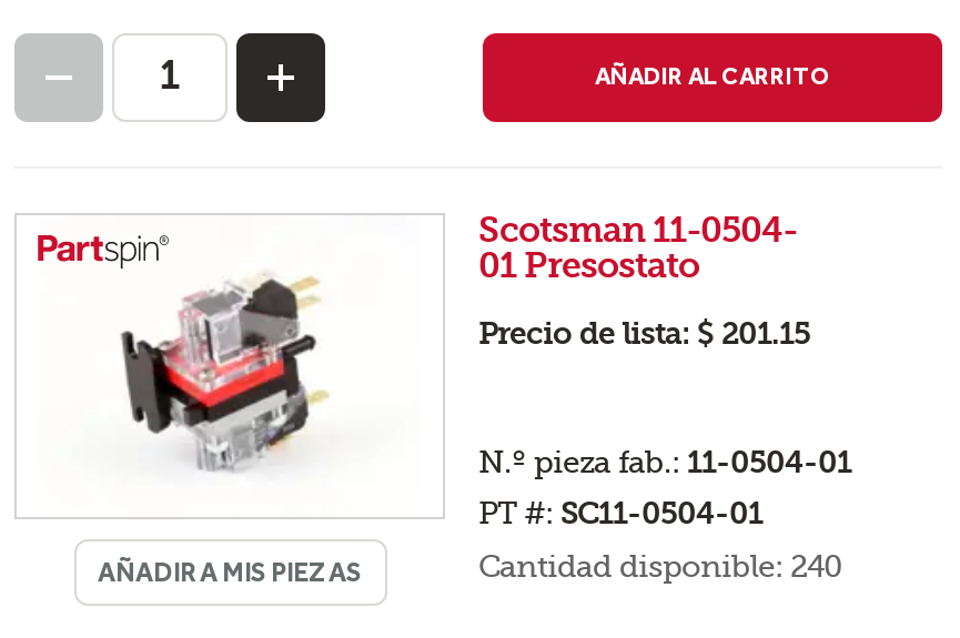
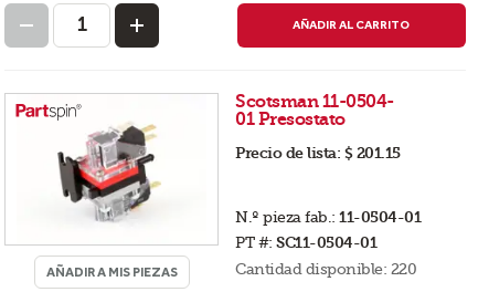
[478,547,842,583] Cantidad disponible: 240 -> [235,259,416,277] Cantidad disponible: 220

